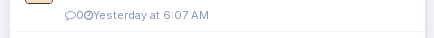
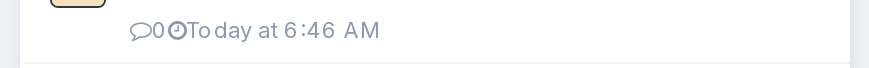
[93,8,209,22] Yesterday at 6:07 AM -> [186,16,380,44] Today at 6:46 AM

